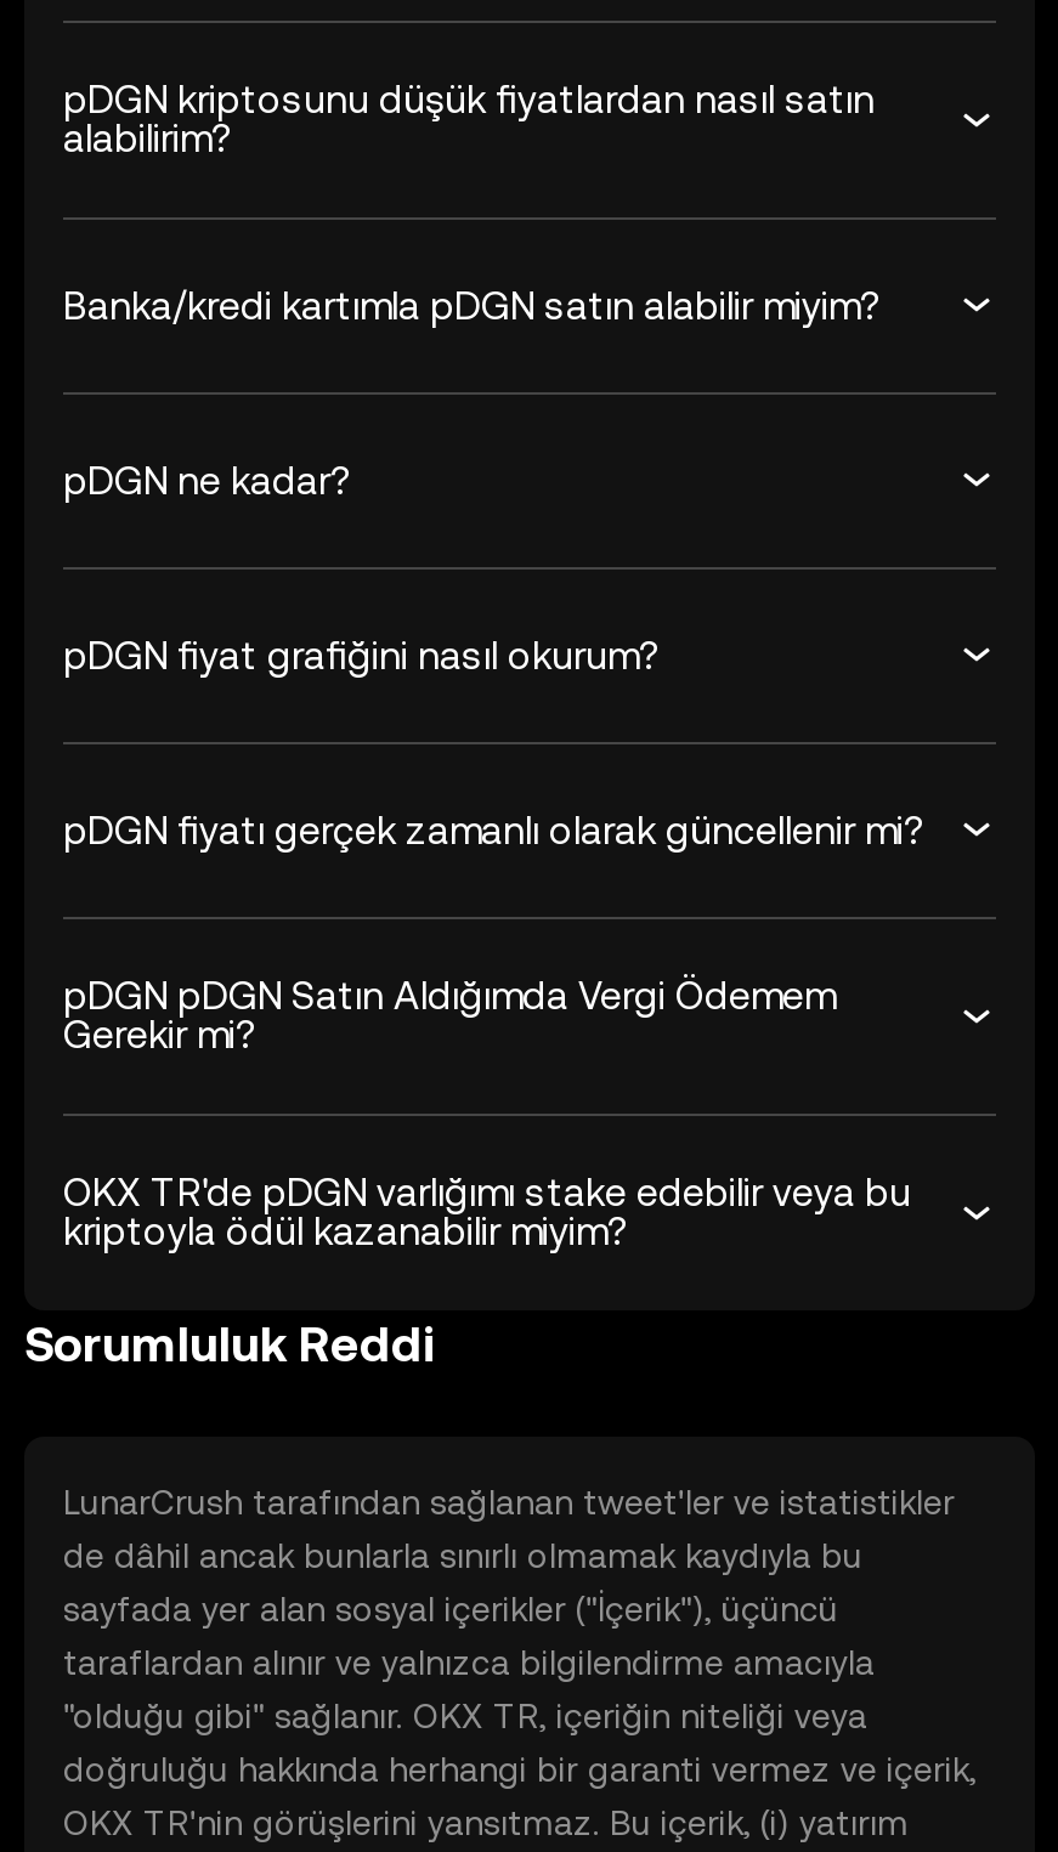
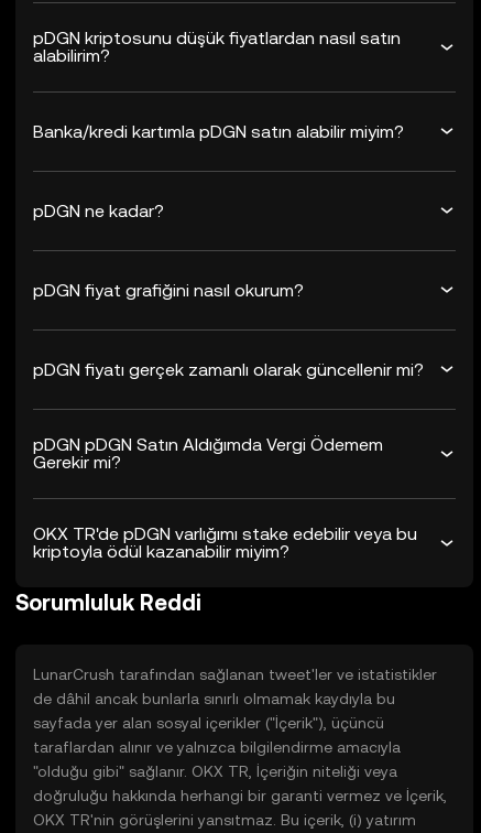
[63,1697,867,1735] "olduğu gibi" sağlanır. OKX TR, içeriğin niteliği veya -> [33,762,397,780] "olduğu gibi" sağlanır. OKX TR, İçeriğin niteliği veya
[63,1750,977,1789] doğruluğu hakkında herhangi bir garanti vermez ve içerik, -> [33,787,447,804] doğruluğu hakkında herhangi bir garanti vermez ve İçerik,

